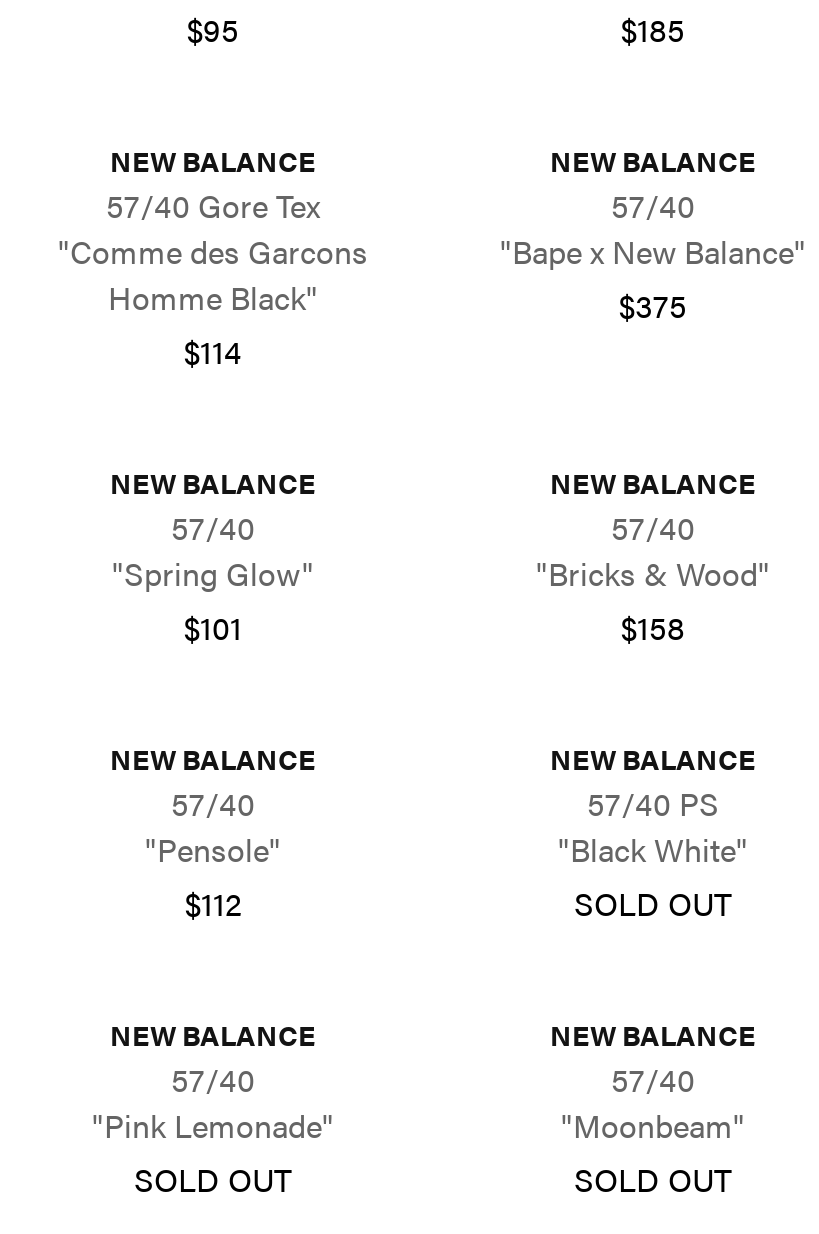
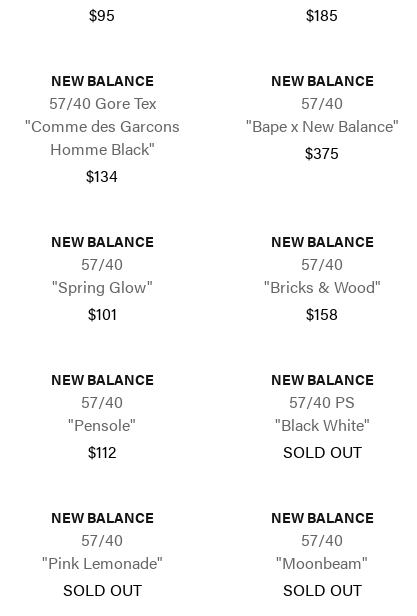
[184,328,242,374] $114 -> [86,164,118,187] $134

